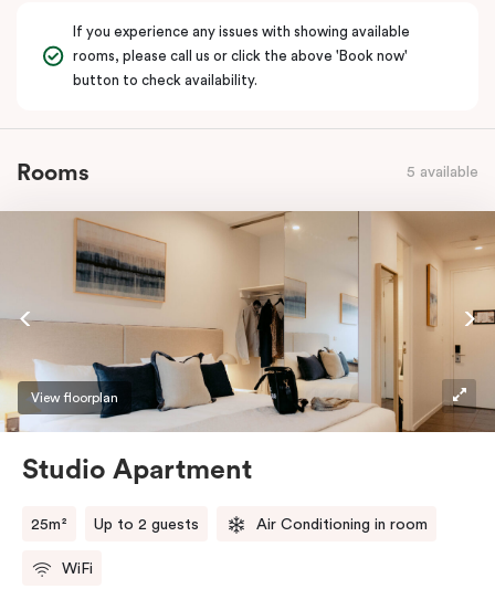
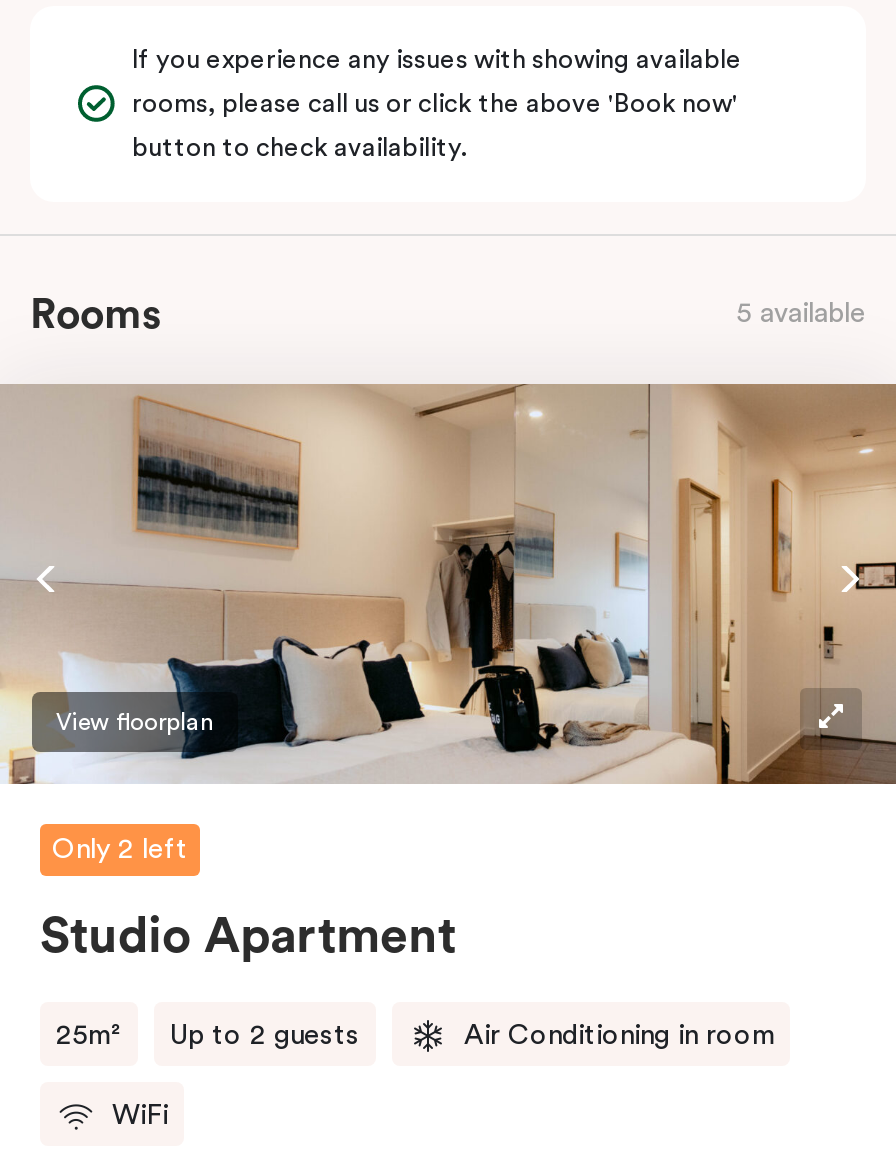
none -> [52,836,188,864] Only 2 left

